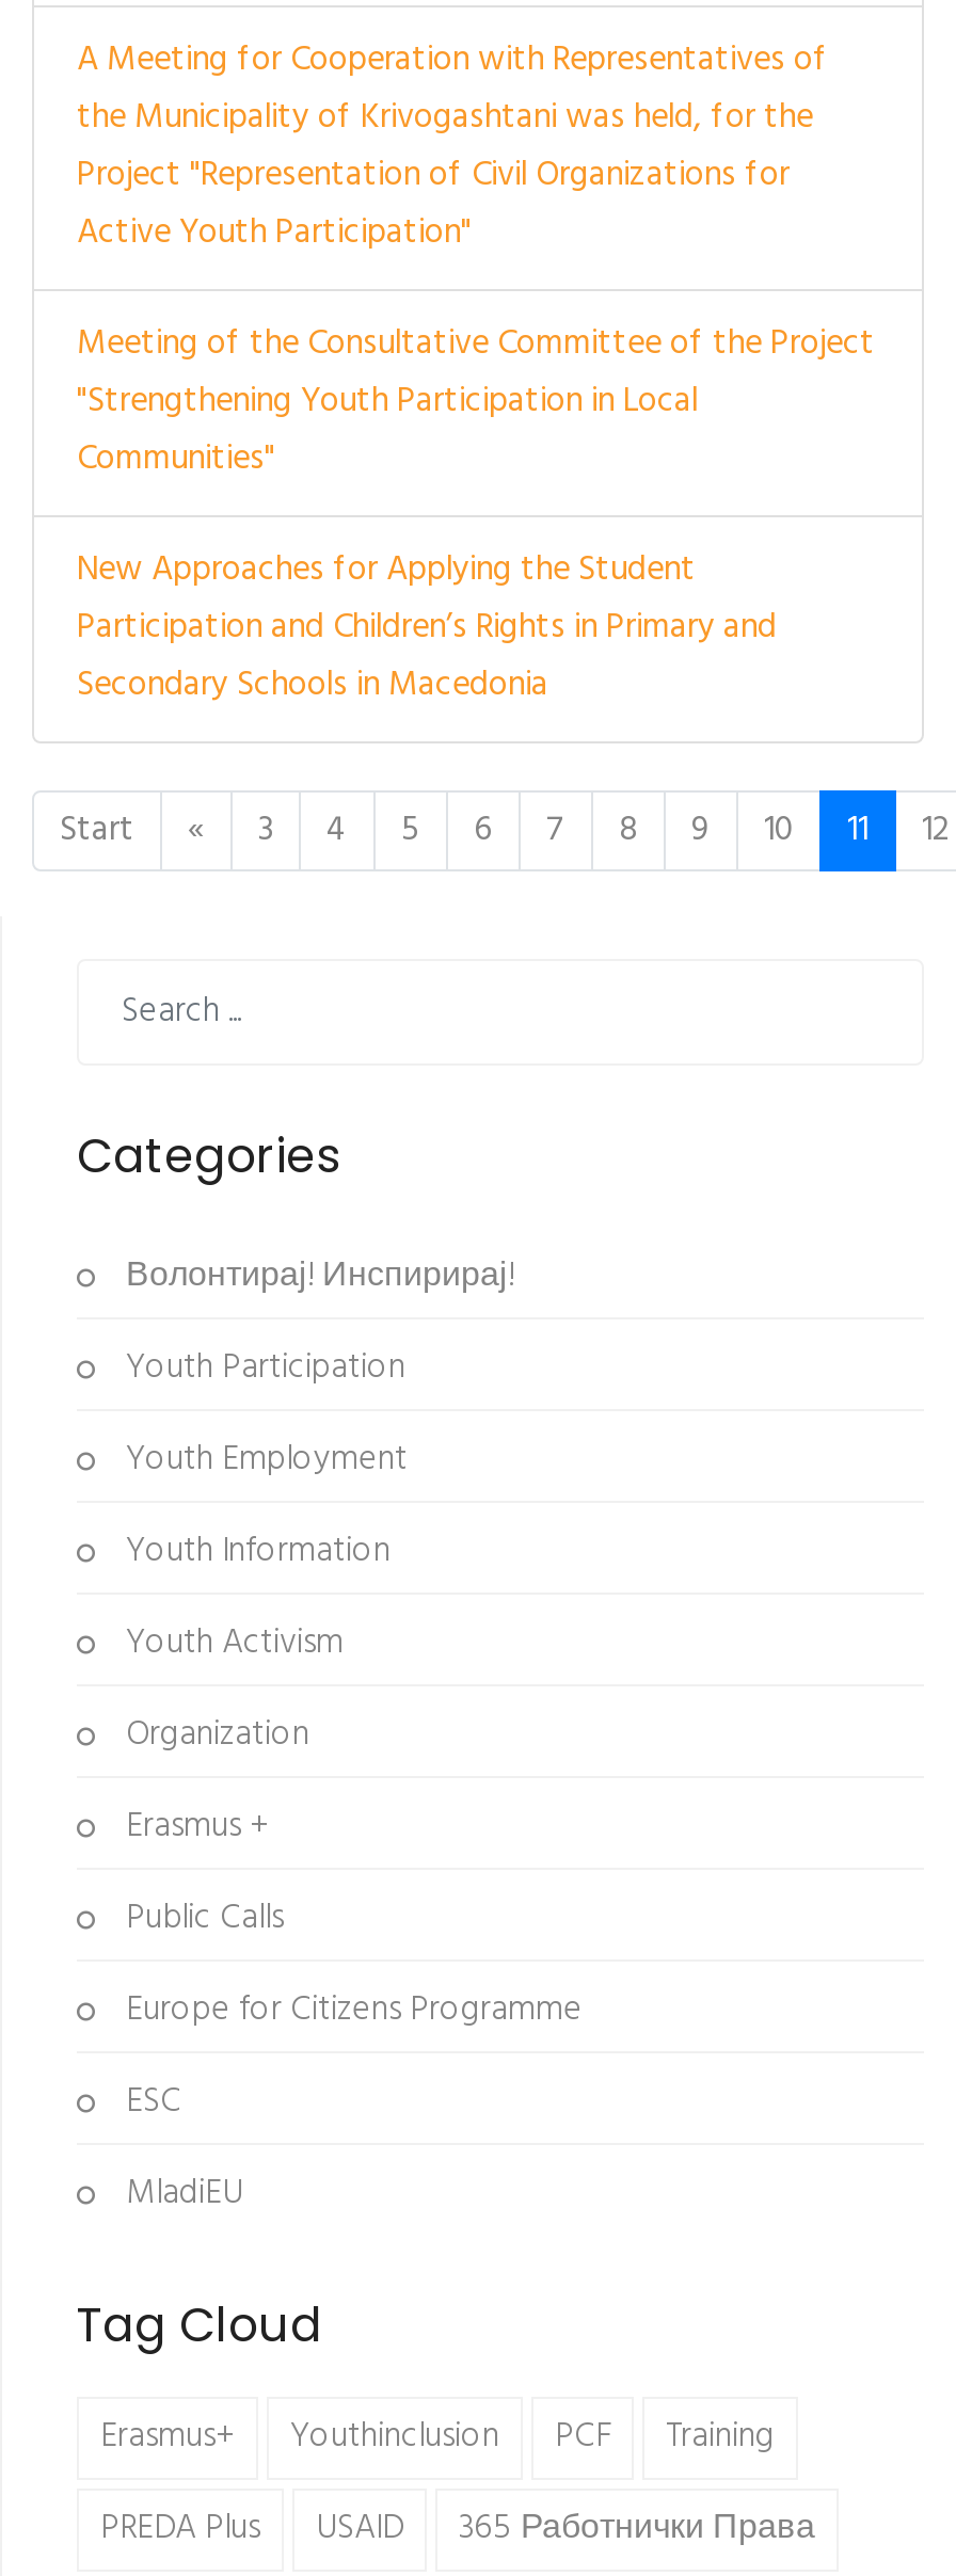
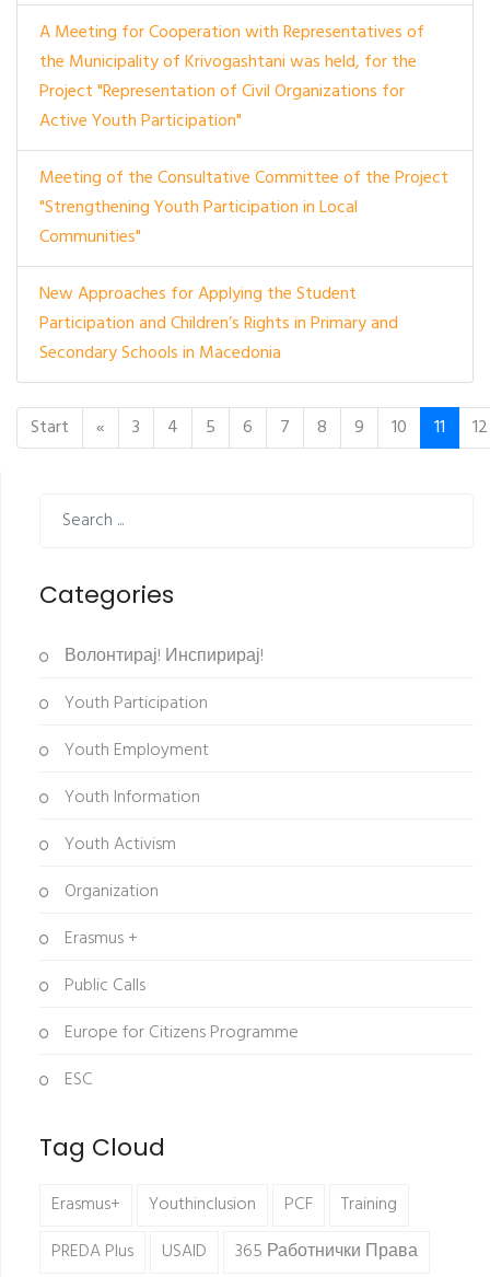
[117,2167,243,2223] MladiEU -> none

